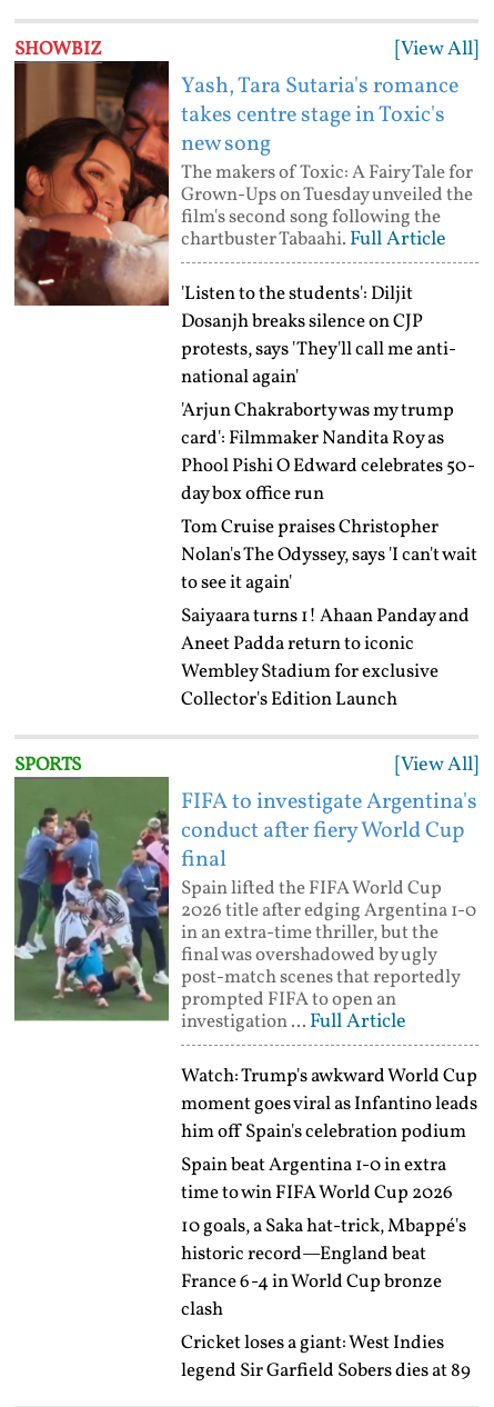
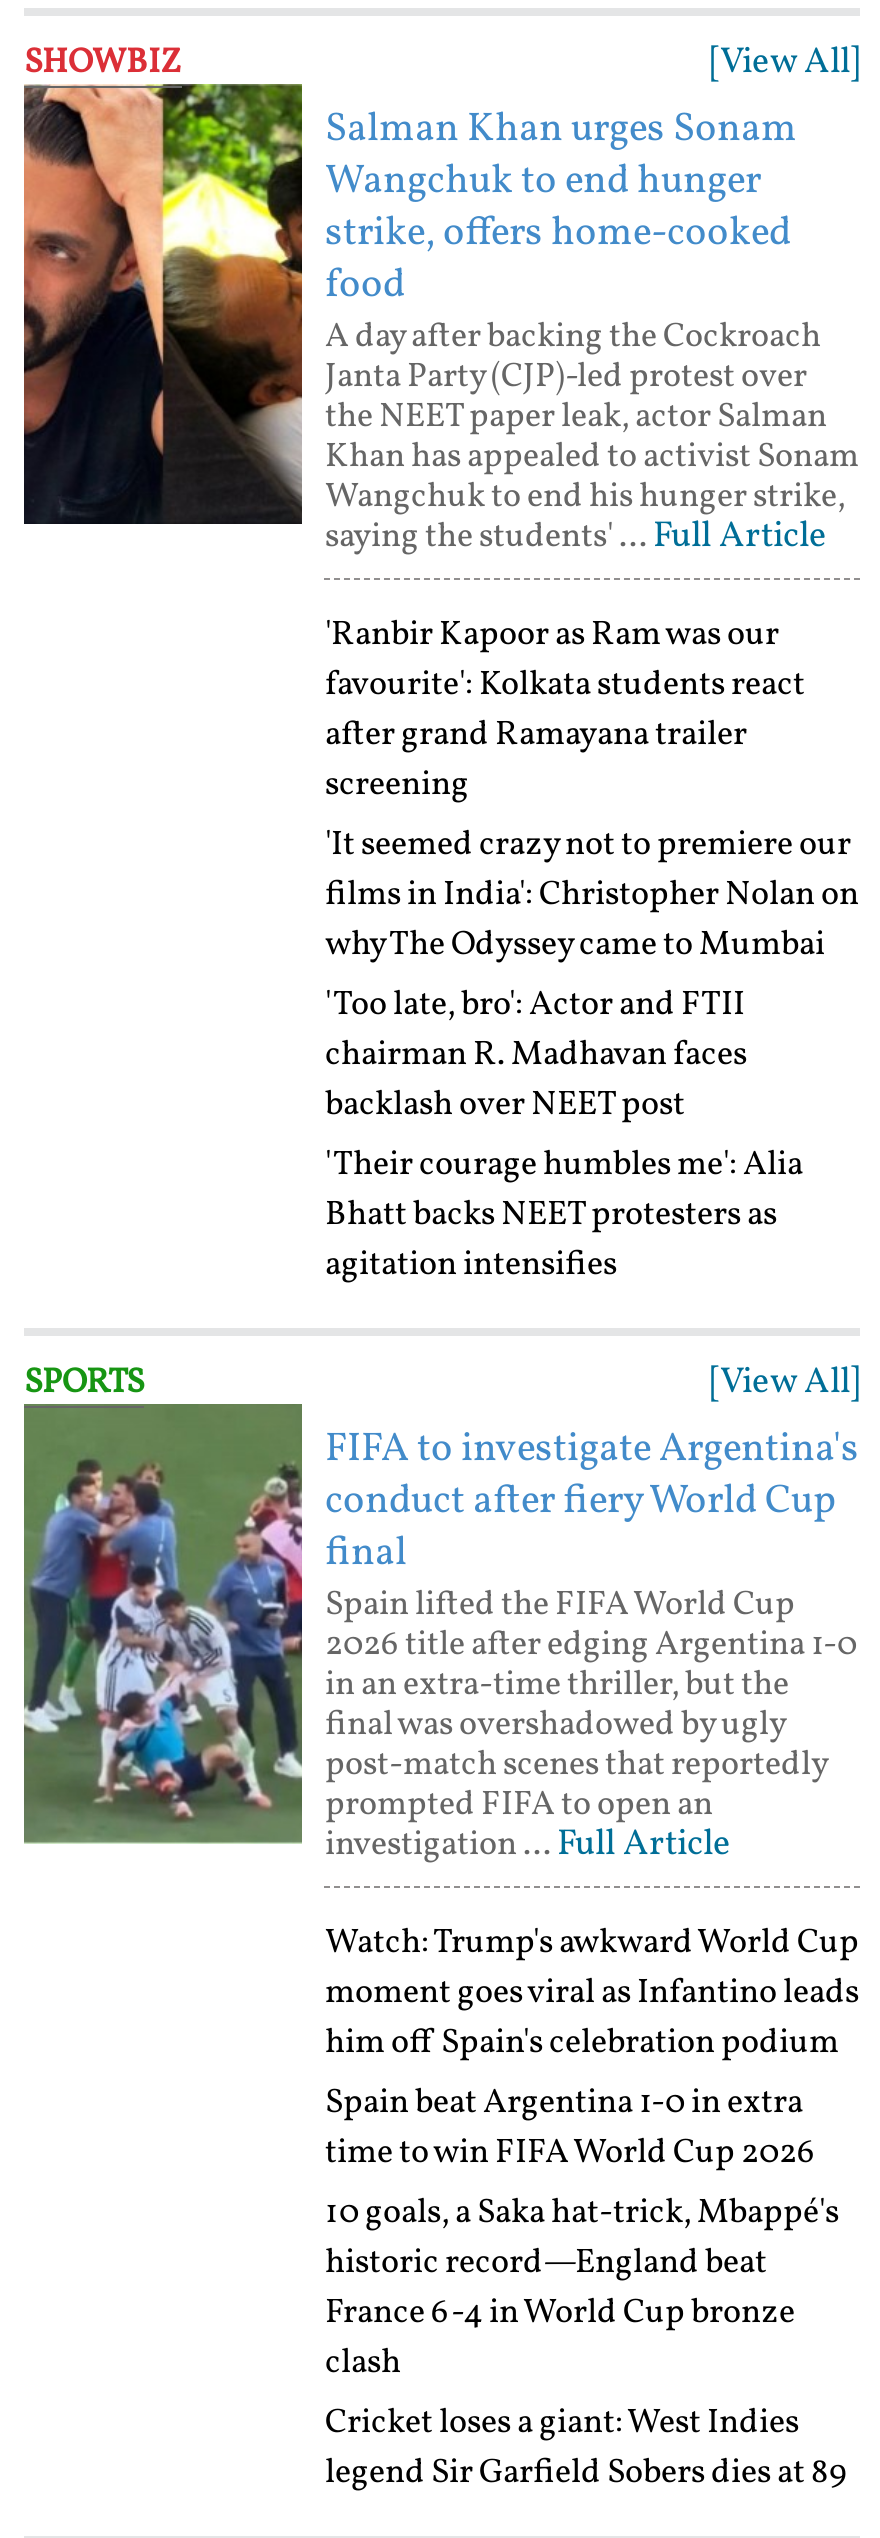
[13,60,473,307] [image] | Yash, Tara Sutaria's romance | takes centre stage in Toxic's | new song | The makers of Toxic: A Fairy Tale for | Grown-Ups on Tuesday unveiled the | film's second song following the | chartbuster Tabaahi. Full Article -> [22,82,859,562] [image] | Salman Khan urges Sonam | Wangchuk to end hunger | strike, offers home-cooked | food | A day after backing the Cockroach | Janta Party (CJP)-led protest over | the NEET paper leak, actor Salman | Khan has appealed to activist Sonam | Wangchuk to end his hunger strike, | saying the students' ... Full Article
[182,281,478,712] 'Listen to the students': Diljit | Dosanjh breaks silence on CJP | protests, says 'They'll call me anti- | national again' | 'Arjun Chakraborty was my trump | card': Filmmaker Nandita Roy as | Phool Pishi O Edward celebrates 50- | day box office run | Tom Cruise praises Christopher | Nolan's The Odyssey, says 'I can't wait | to see it again' | Saiyaara turns 1! Ahaan Panday and | Aneet Padda return to iconic | Wembley Stadium for exclusive | Collector's Edition Launch -> [325,612,859,1288] 'Ranbir Kapoor as Ram was our | favourite': Kolkata students react | after grand Ramayana trailer | screening | 'It seemed crazy not to premiere our | films in India': Christopher Nolan on | why The Odyssey came to Mumbai | 'Too late, bro': Actor and FTII | chairman R. Madhavan faces | backlash over NEET post | 'Their courage humbles me': Alia | Bhatt backs NEET protesters as | agitation intensifies

